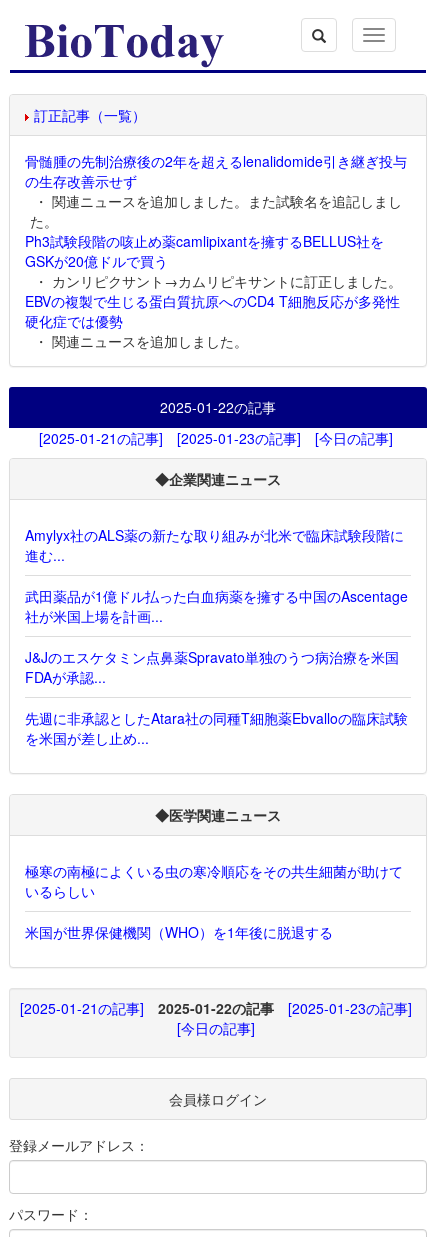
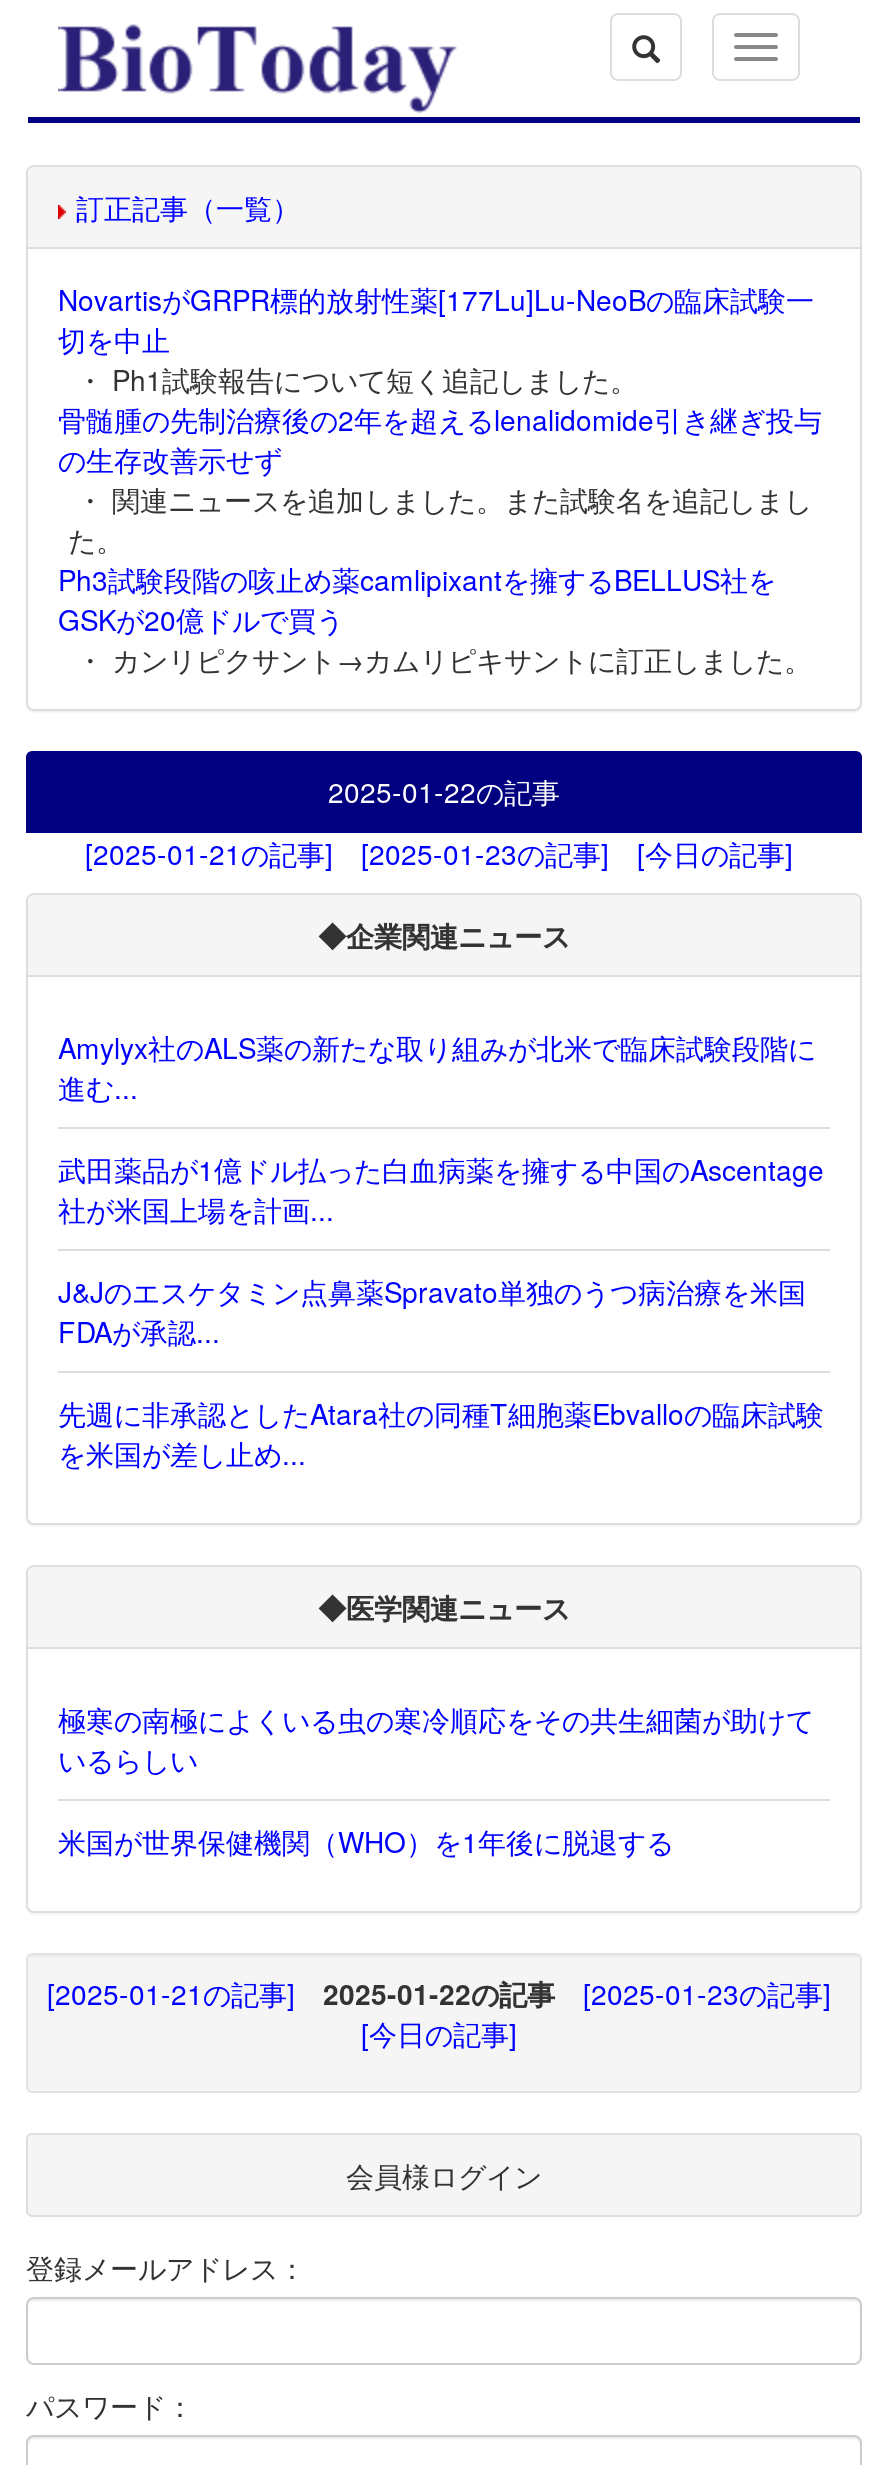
none -> [58,279,814,399] NovartisがGRPR標的放射性薬[177Lu]Lu-NeoBの臨床試験一 | 切を中止 | ・ Ph1試験報告について短く追記しました。
moved [25,151,407,271] -> [58,399,822,639]: 骨髄腫の先制治療後の2年を超えるlenalidomide引き継ぎ投与 | の生存改善示せず | ・ 関連ニュースを追加しました。また試験名を追記しまし | た。 | Ph3試験段階の咳止め薬camlipixantを擁するBELLUS社を | GSKが20億ドルで買う
[25,291,400,351] EBVの複製で生じる蛋白質抗原へのCD4 T細胞反応が多発性 | 硬化症では優勢 | ・ 関連ニュースを追加しました。 -> none

